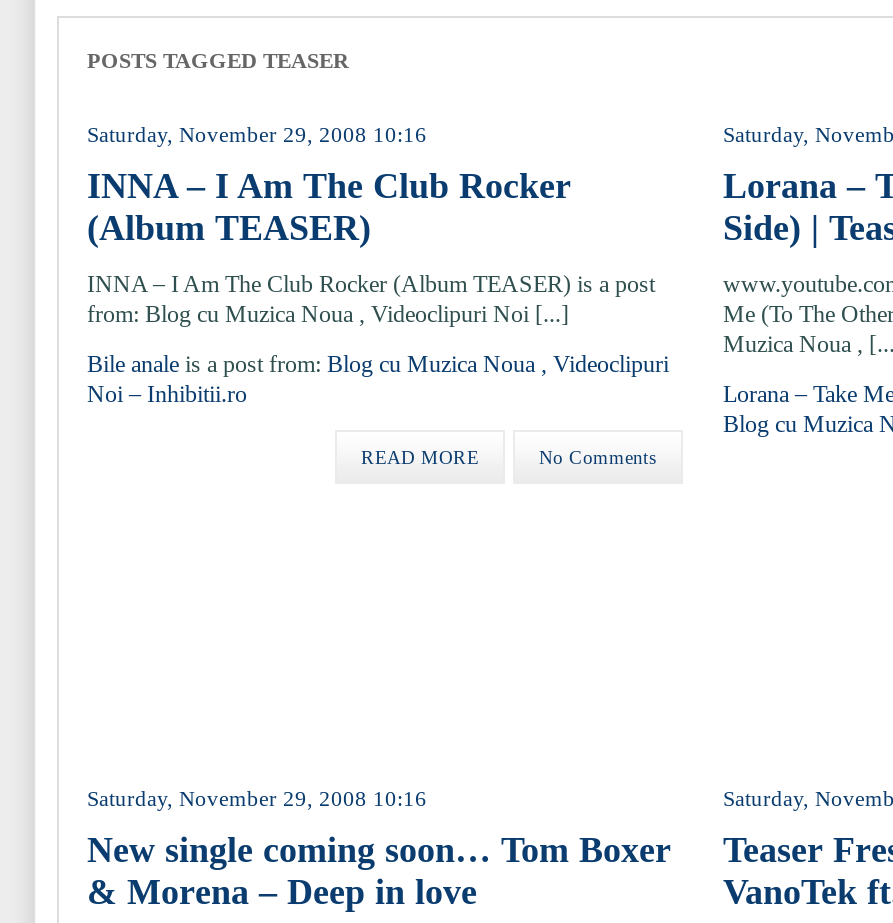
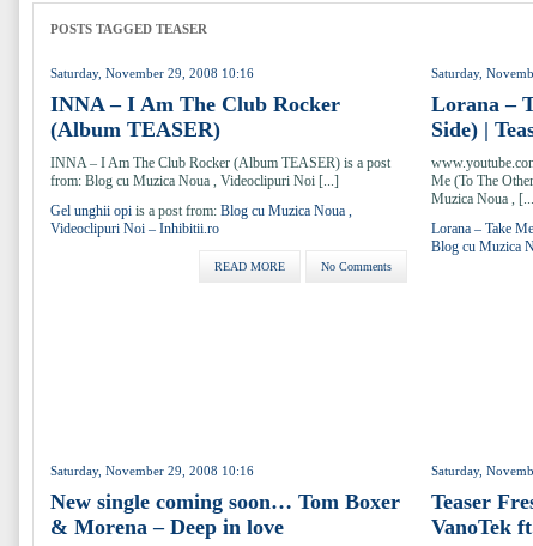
[87,350,669,408] Bile anale is a post from: Blog cu Muzica Noua , Videoclipuri | Noi – Inhibitii.ro -> [50,202,352,237] Gel unghii opi is a post from: Blog cu Muzica Noua , | Videoclipuri Noi – Inhibitii.ro

